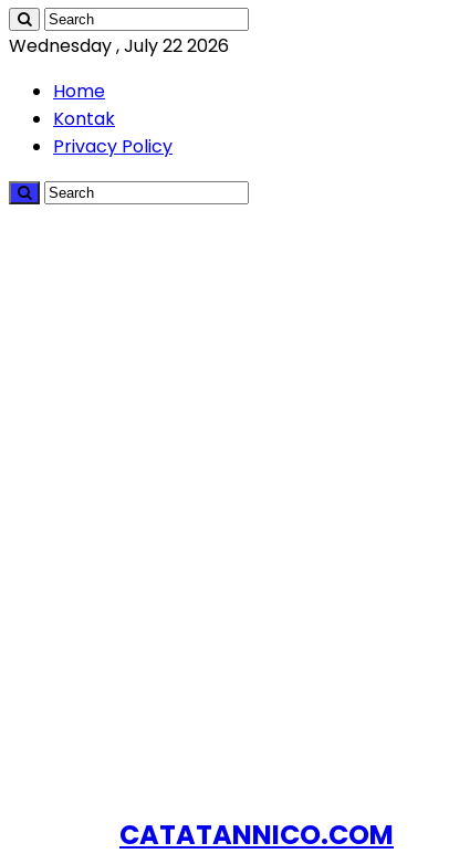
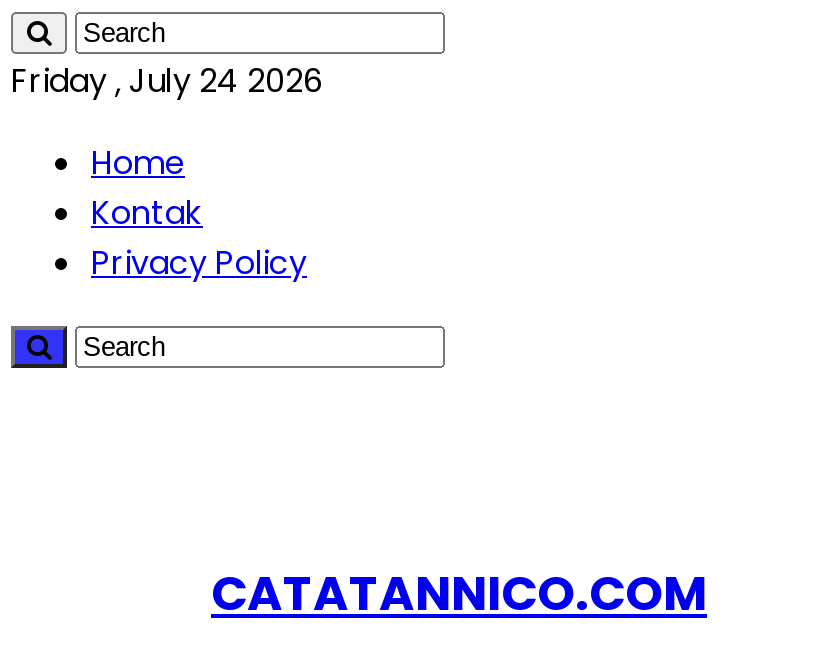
[9,33,229,59] Wednesday , July 22 2026 -> [11,58,323,104] Friday , July 24 2026

